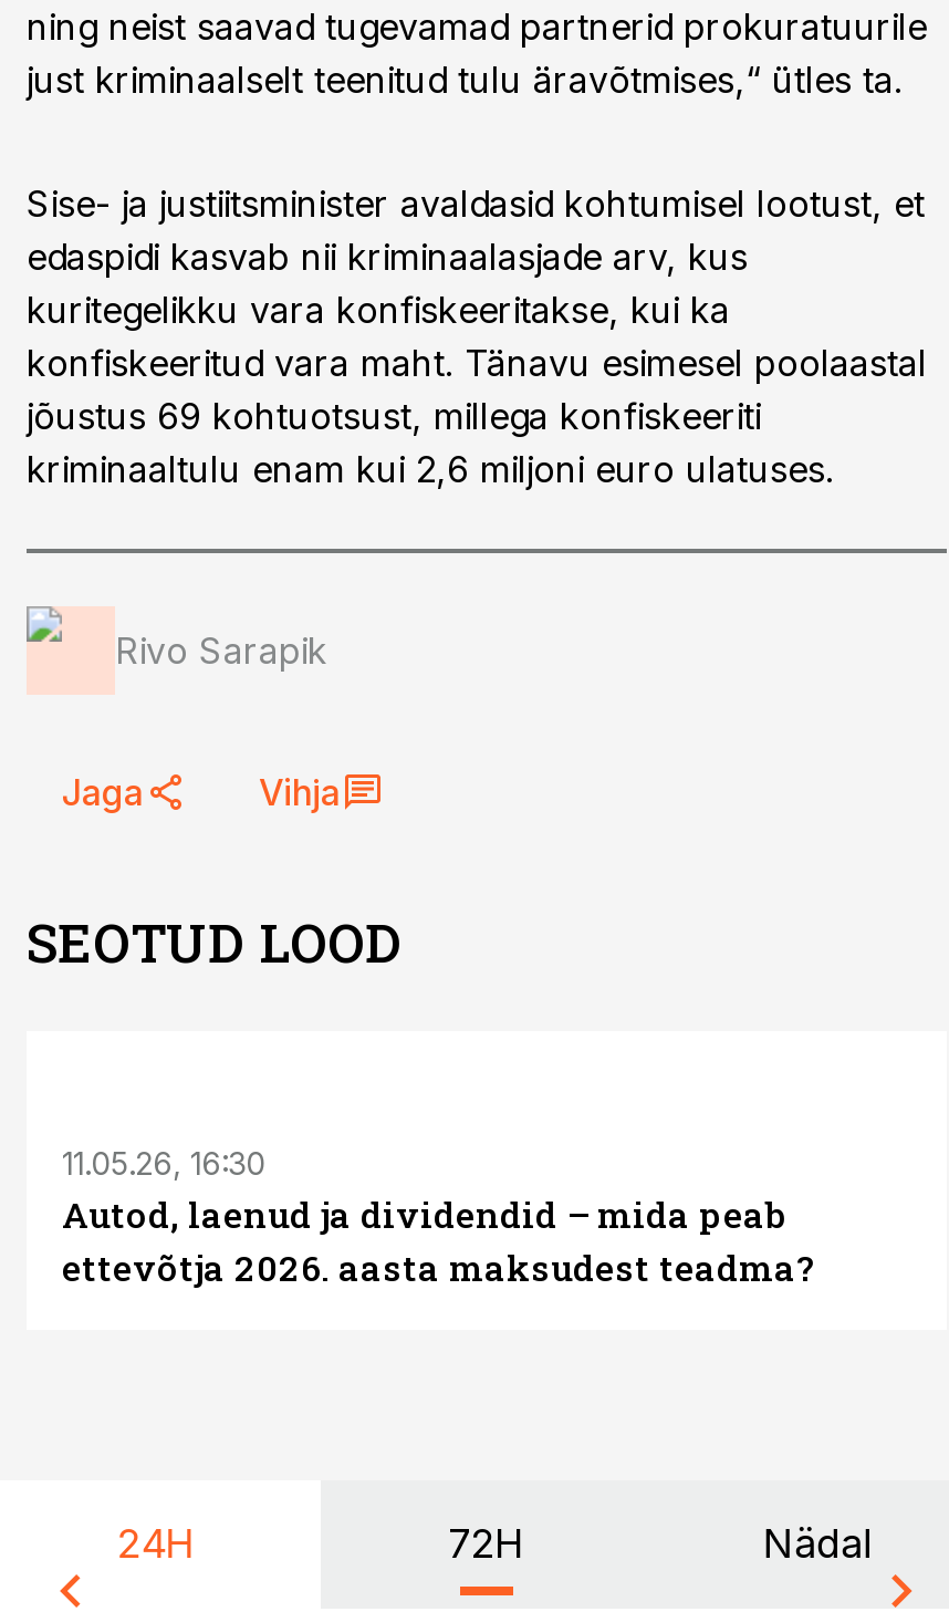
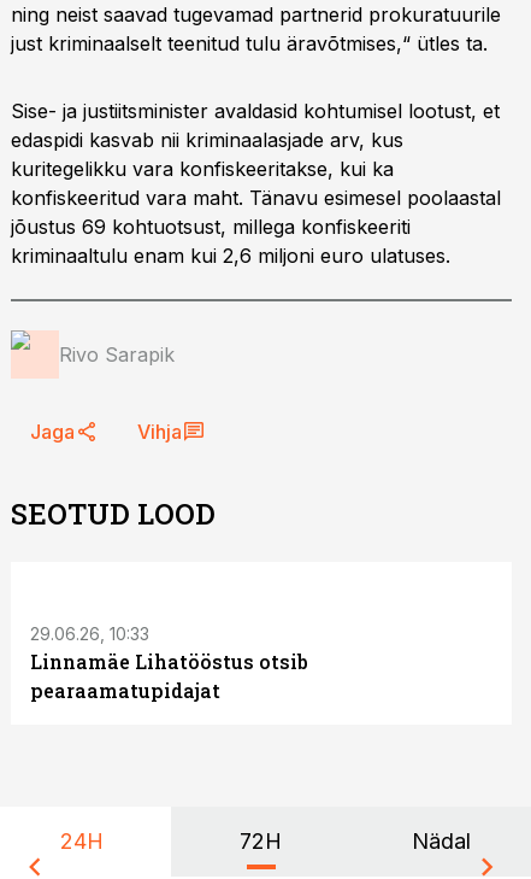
[62,1144,814,1290] 11.05.26, 16:30 | Autod, laenud ja dividendid – mida peab | ettevõtja 2026. aasta maksudest teadma? -> [30,623,308,703] 29.06.26, 10:33 | Linnamäe Lihatööstus otsib | pearaamatupidajat

